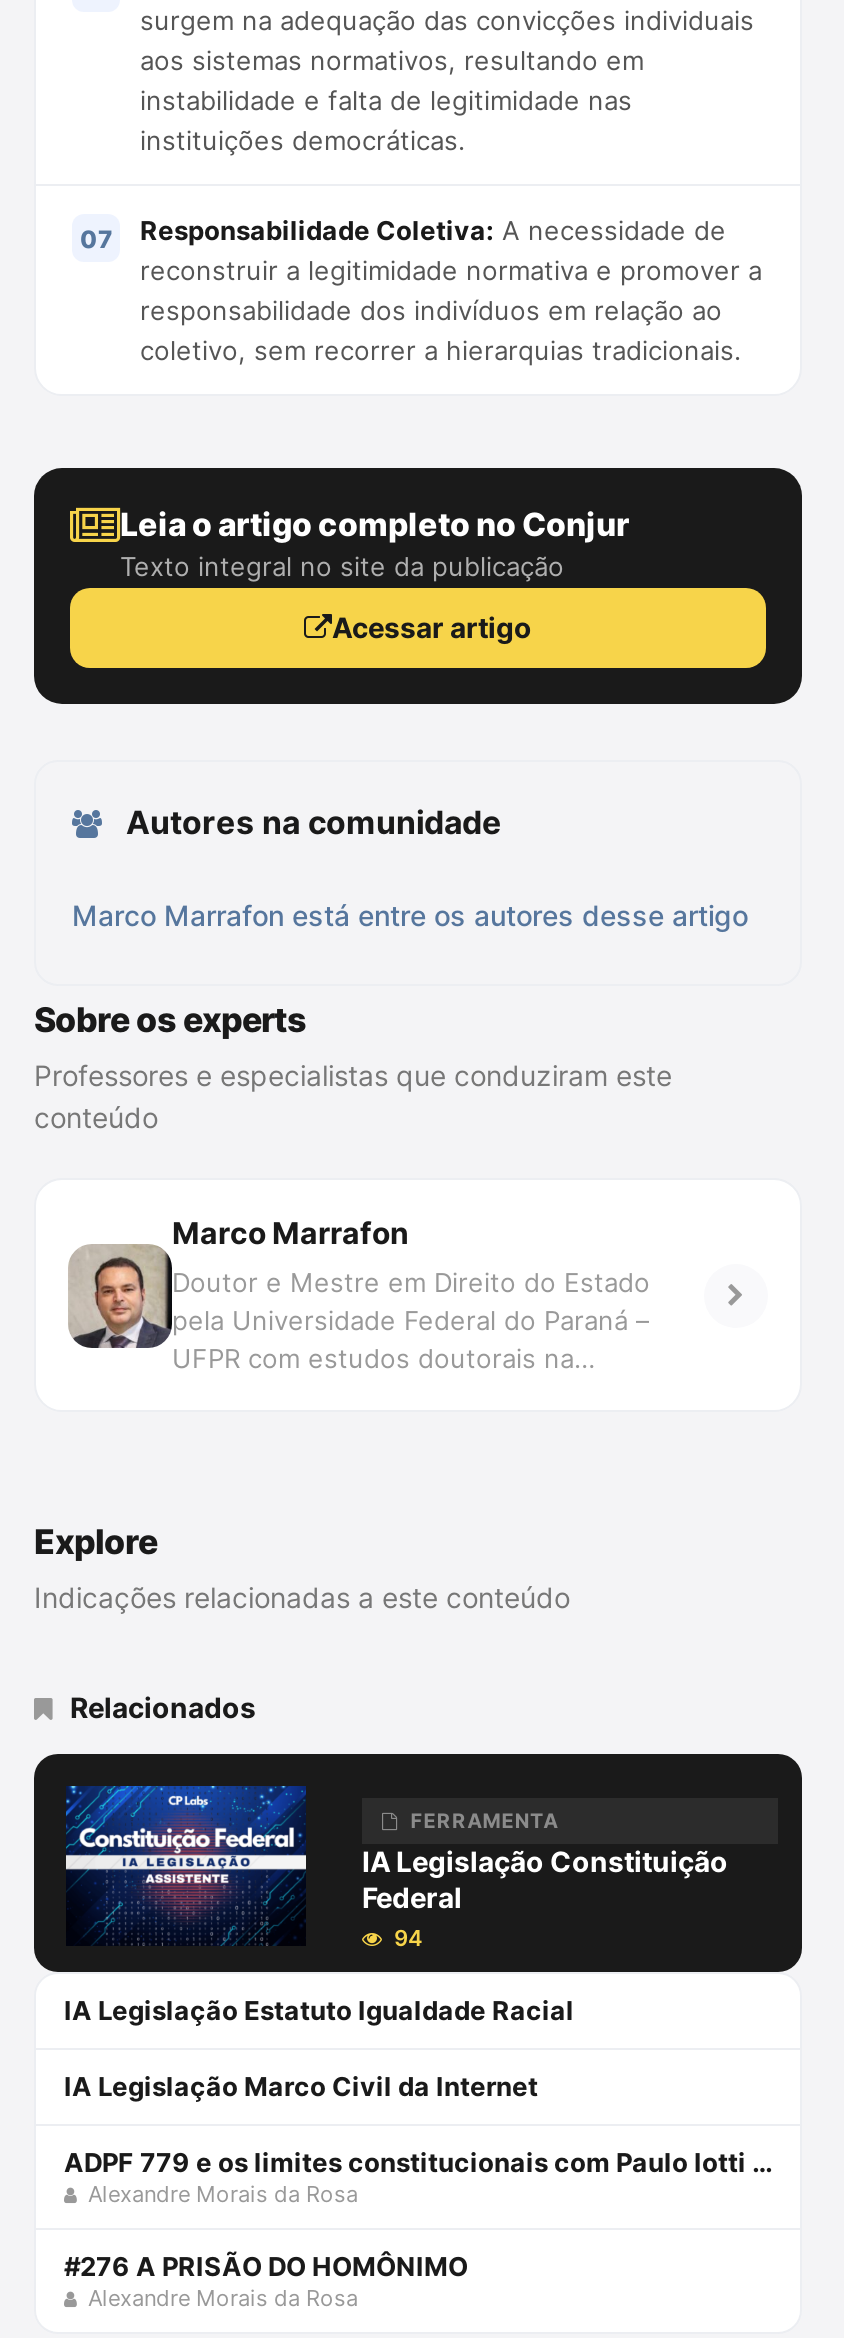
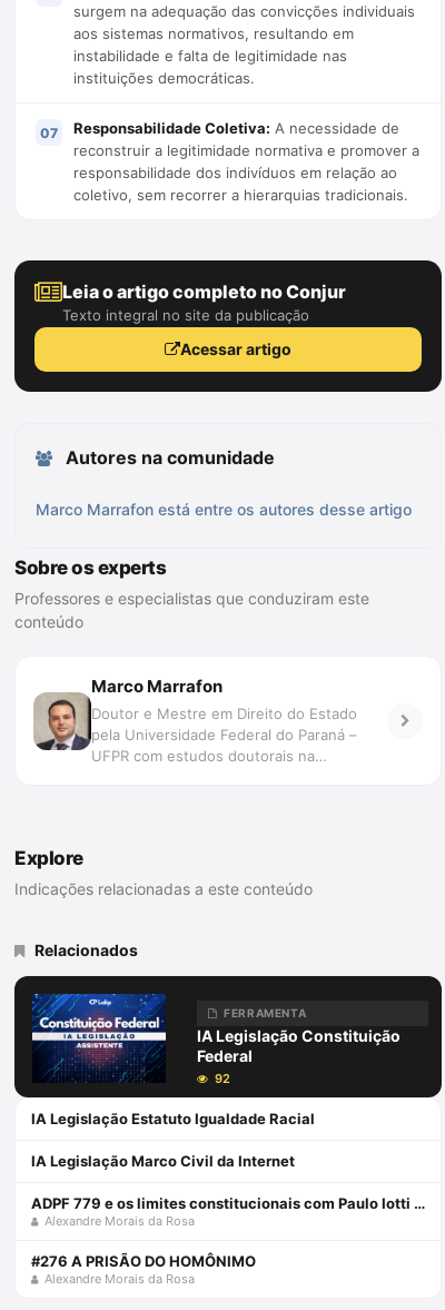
[388,1924,422,1952] 94 -> [211,1071,230,1087] 92

